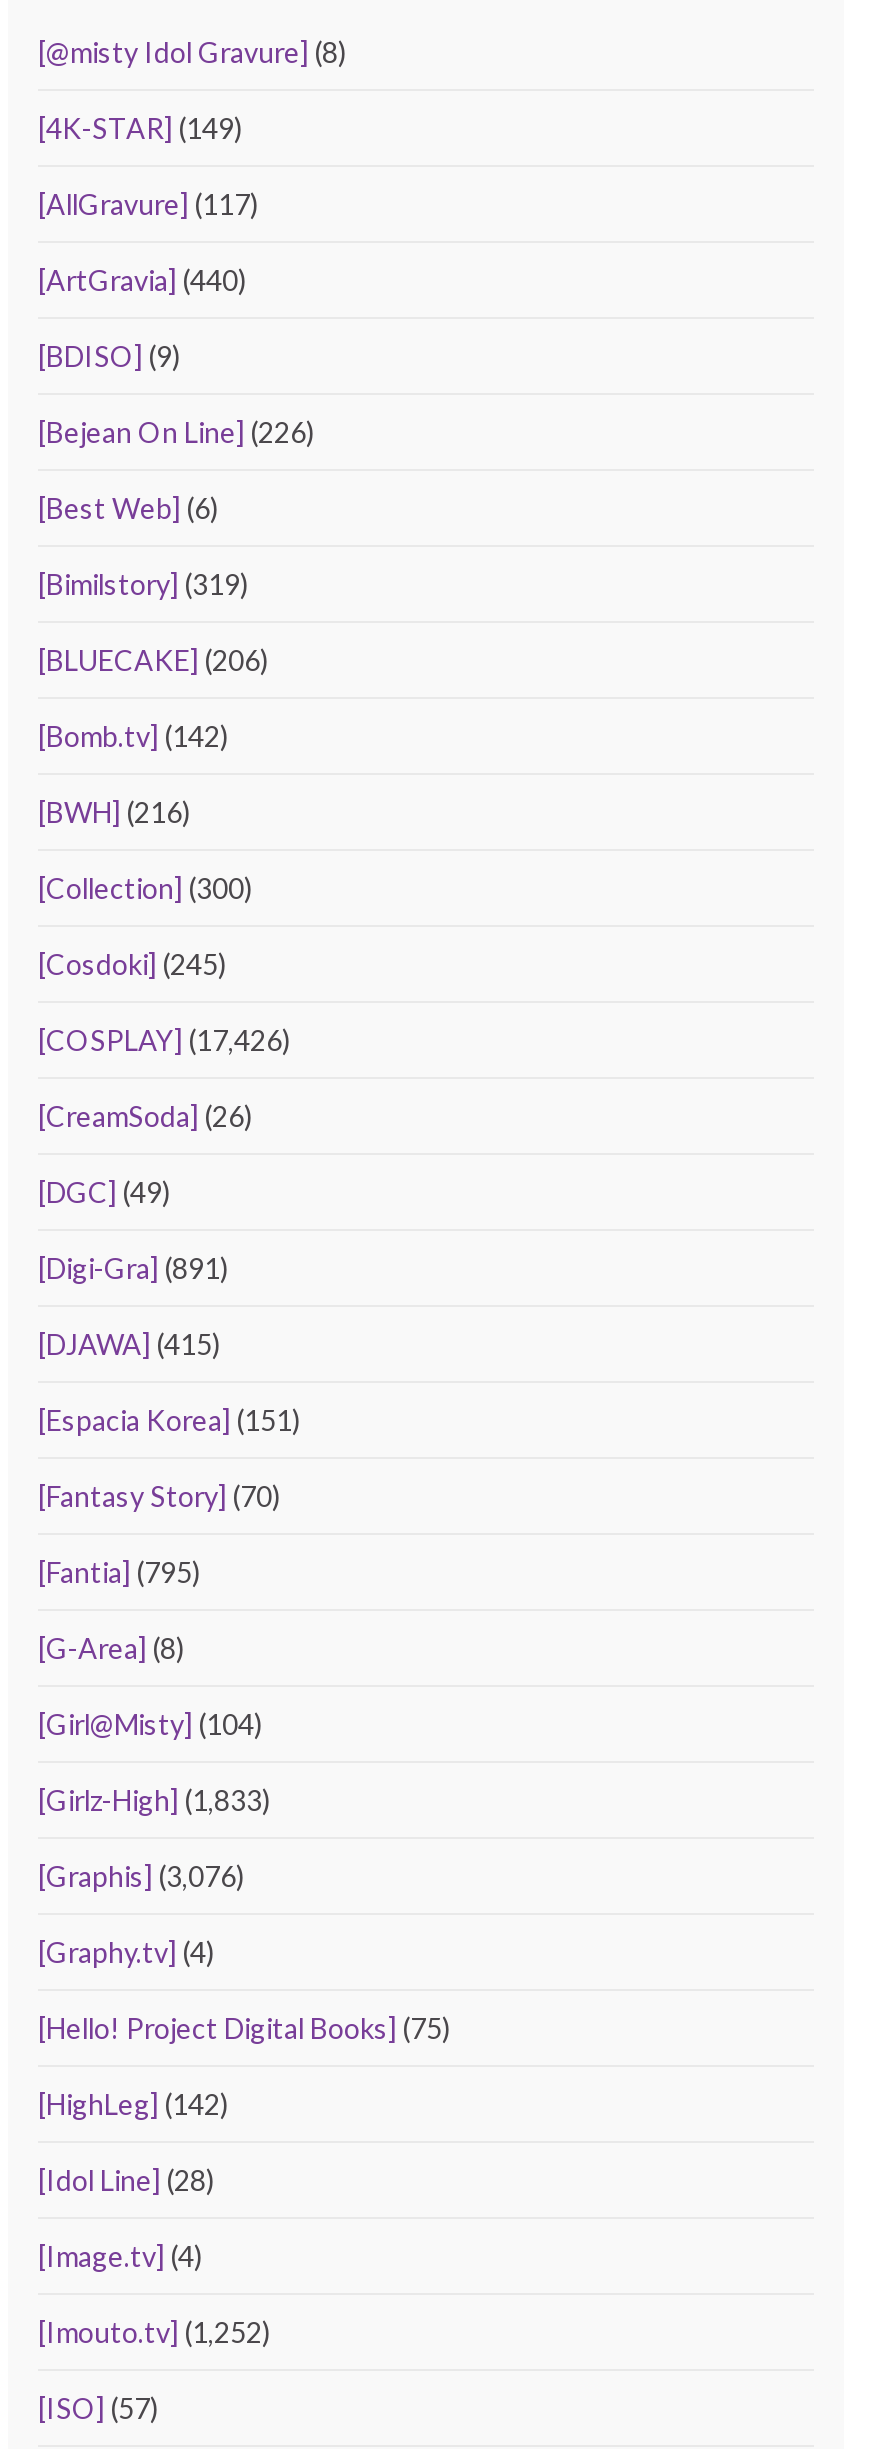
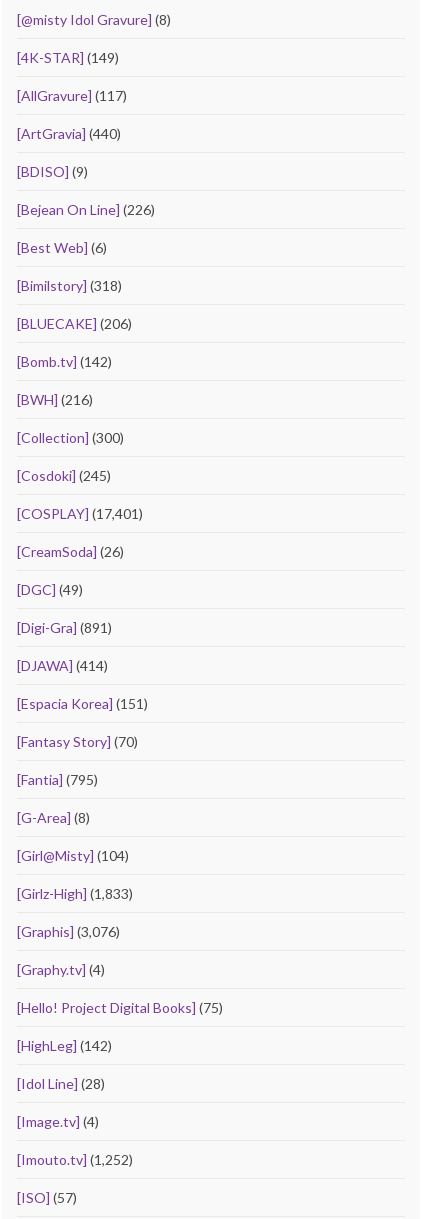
[38,568,248,602] [Bimilstory] (319) -> [17,277,122,294] [Bimilstory] (318)
[38,1024,290,1058] [COSPLAY] (17,426) -> [17,505,143,522] [COSPLAY] (17,401)
[38,1328,220,1362] [DJAWA] (415) -> [17,657,108,674] [DJAWA] (414)

